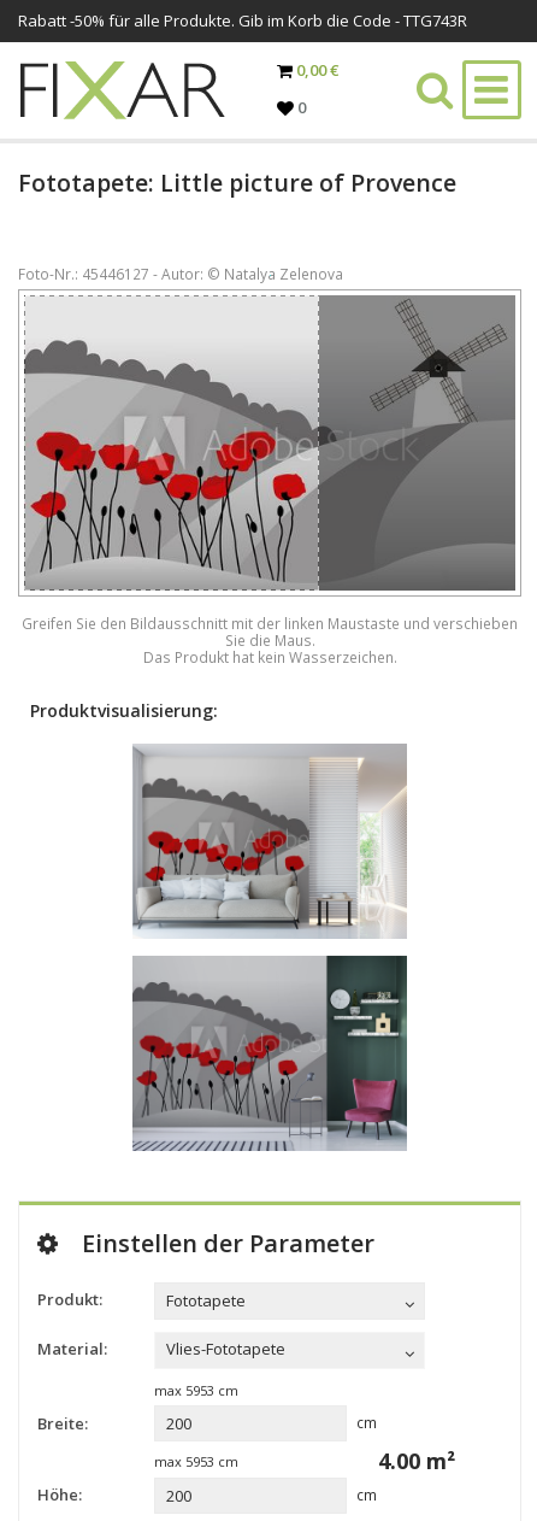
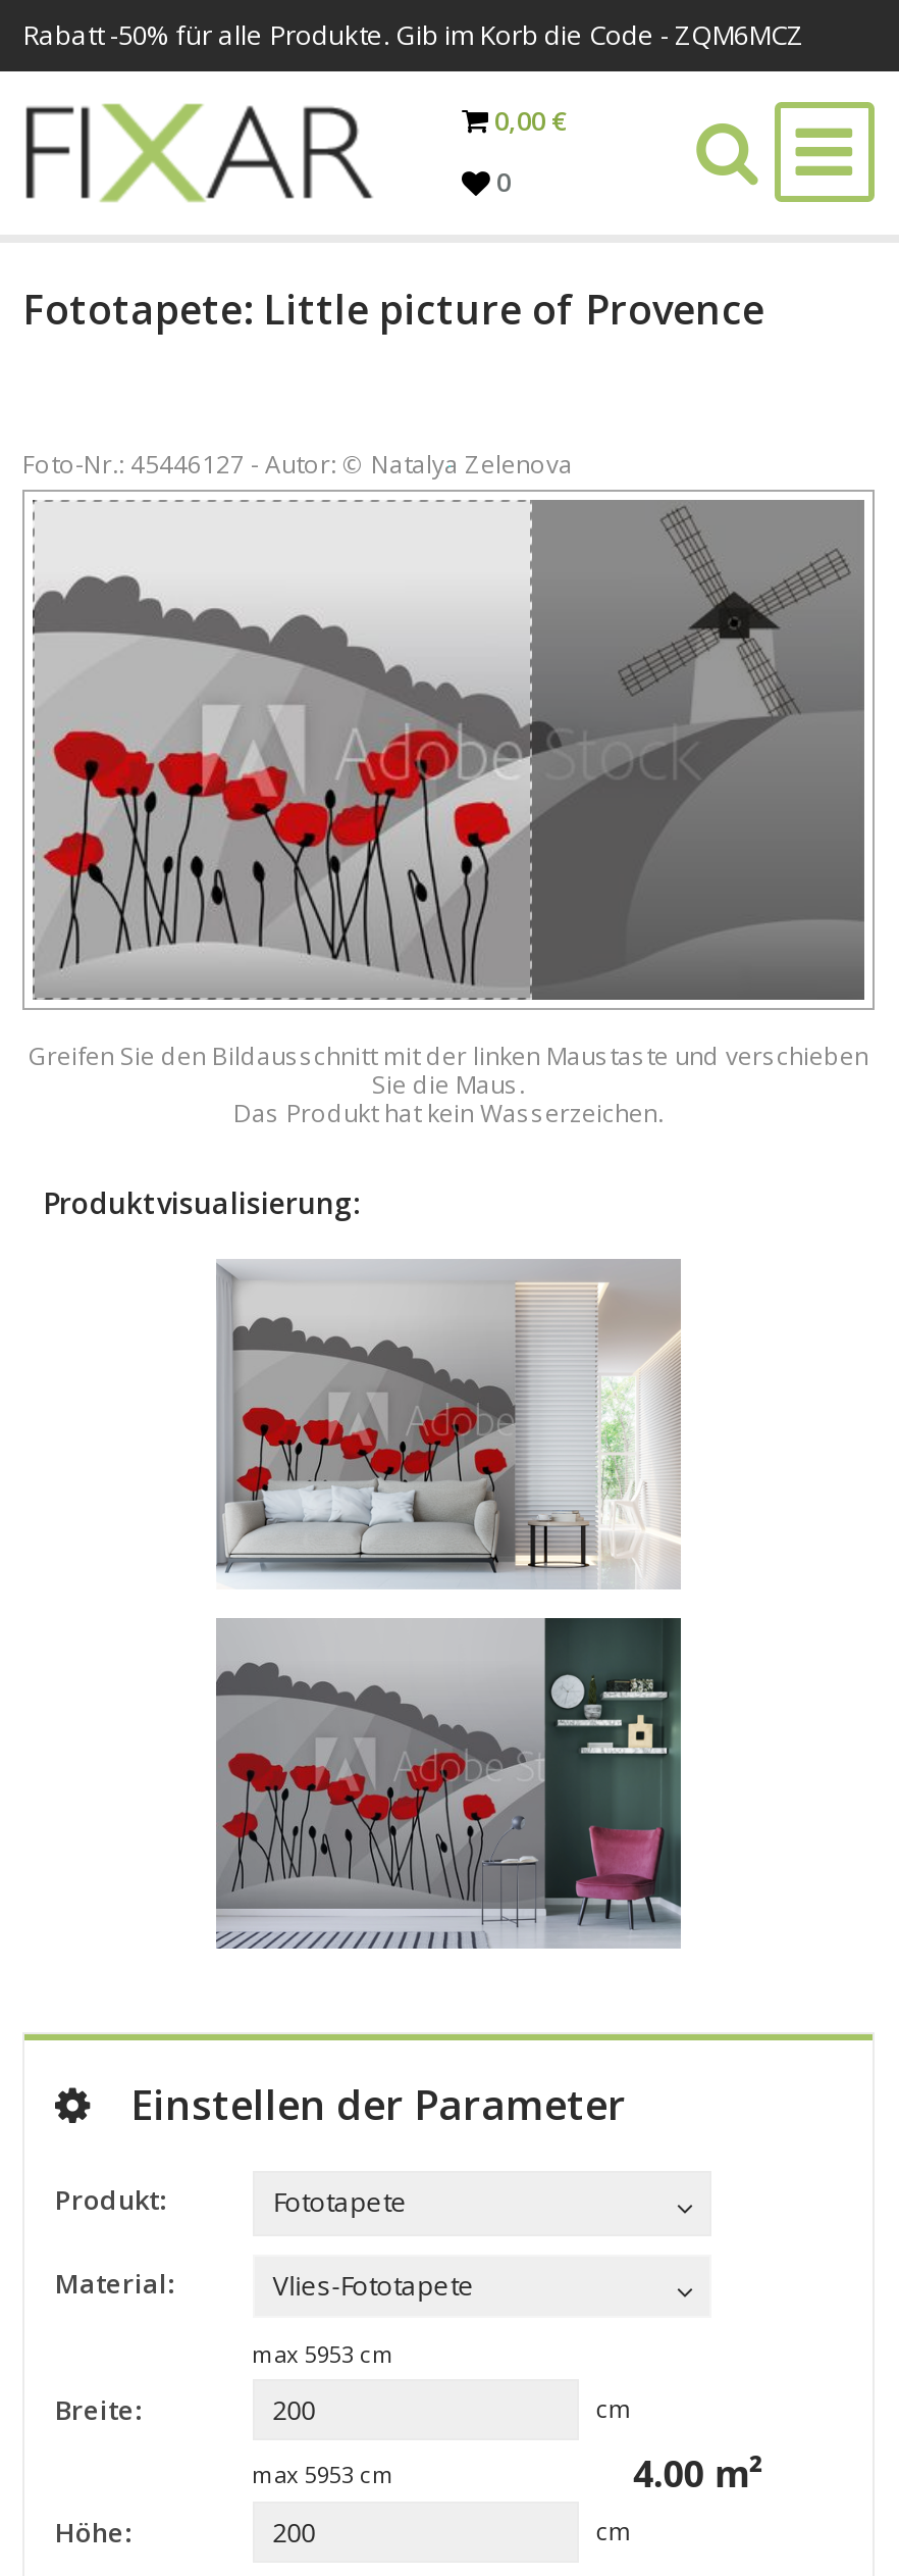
[18,10,467,31] Rabatt -50% für alle Produkte. Gib im Korb die Code - TTG743R -> [22,17,803,53] Rabatt -50% für alle Produkte. Gib im Korb die Code - ZQM6MCZ

